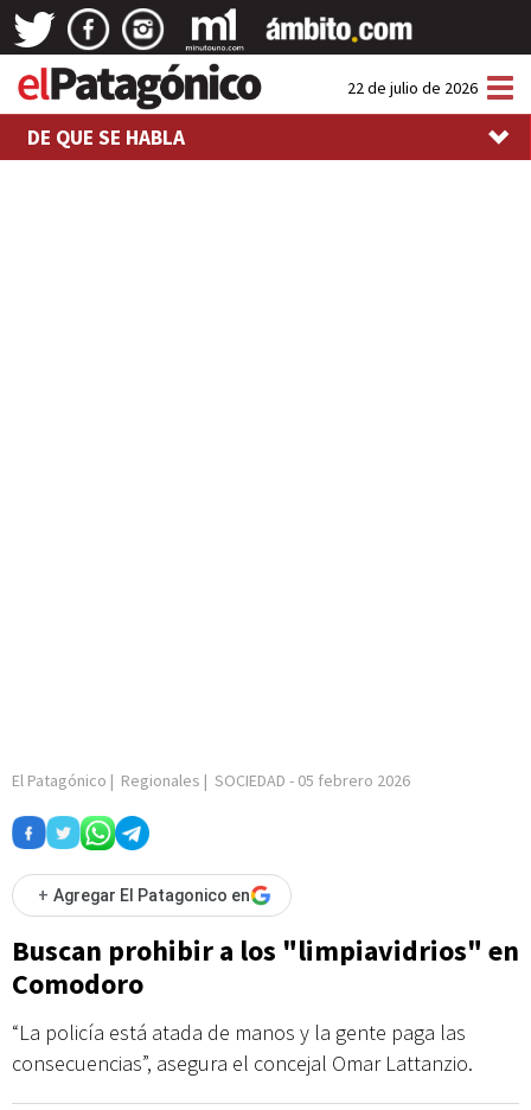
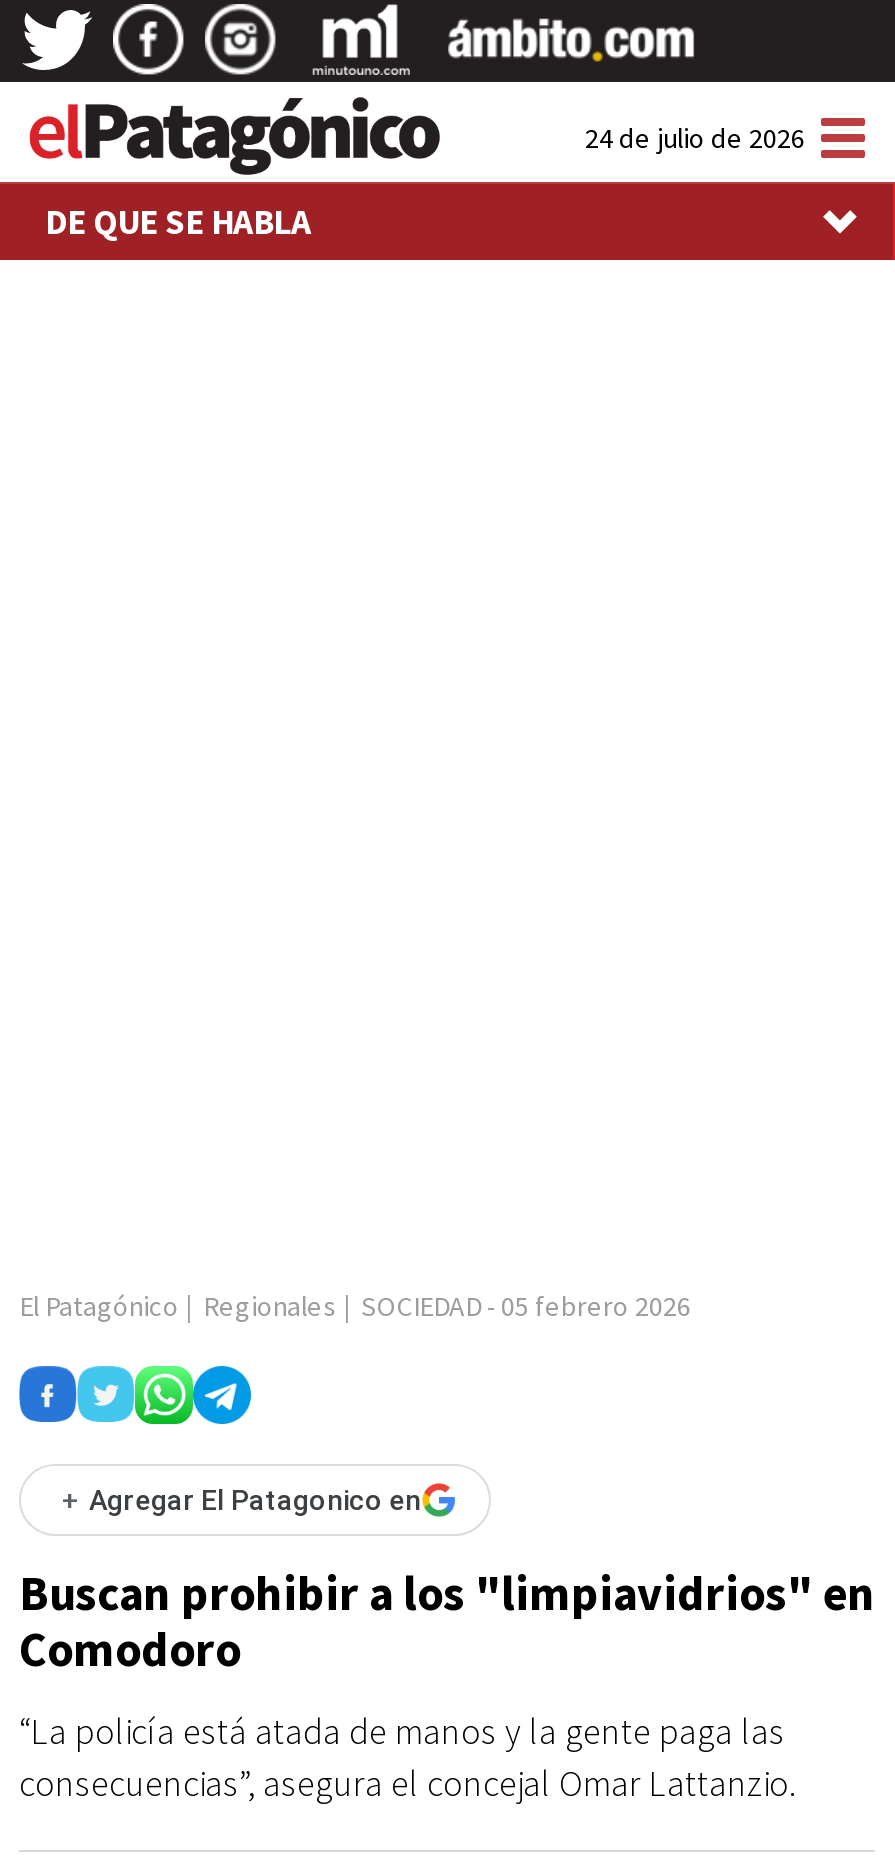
[347,77,478,98] 22 de julio de 2026 -> [585,120,805,156] 24 de julio de 2026

